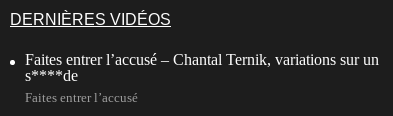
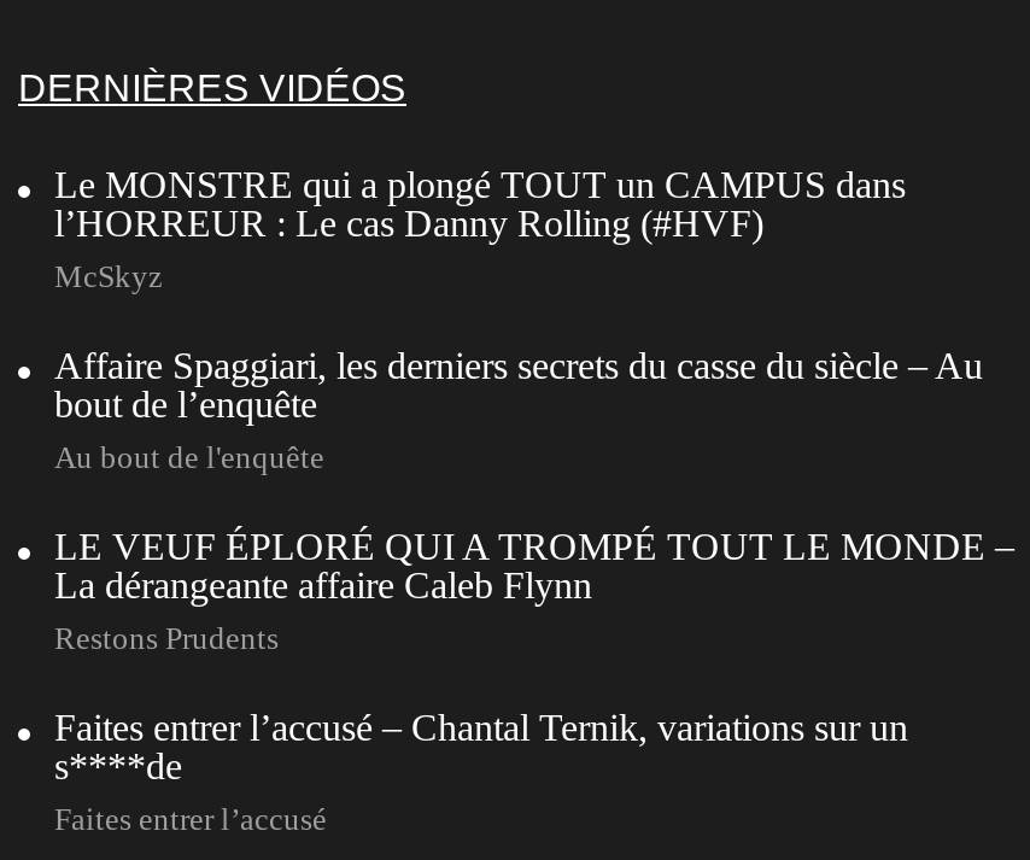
none -> [54,163,1014,655] Le MONSTRE qui a plongé TOUT un CAMPUS dans | l’HORREUR : Le cas Danny Rolling (#HVF) | McSkyz | Affaire Spaggiari, les derniers secrets du casse du siècle – Au | bout de l’enquête | Au bout de l'enquête | LE VEUF ÉPLORÉ QUI A TROMPÉ TOUT LE MONDE – | La dérangeante affaire Caleb Flynn | Restons Prudents

